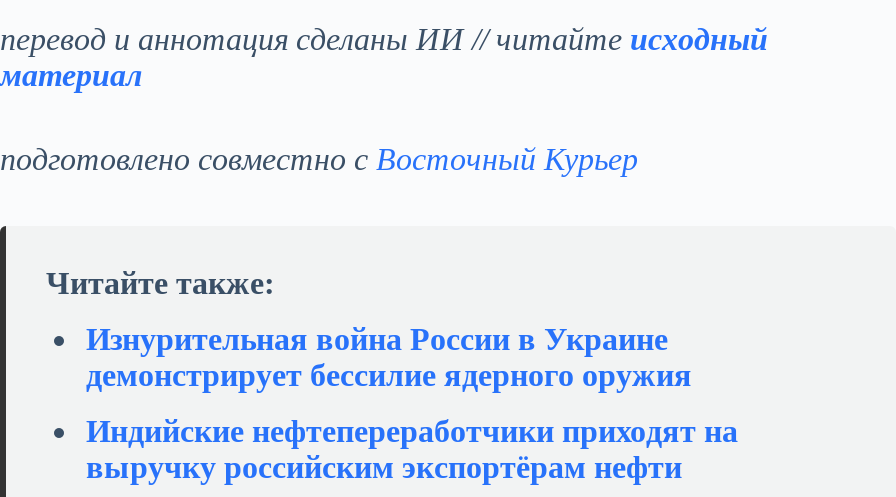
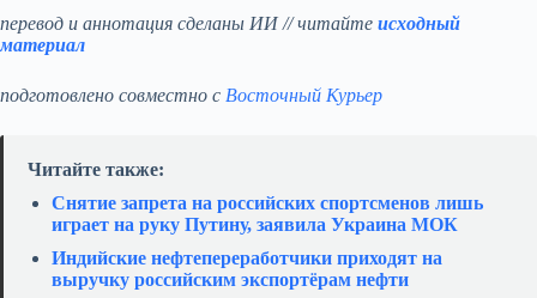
[86,322,692,392] Изнурительная война России в Украине | демонстрирует бессилие ядерного оружия -> [52,192,483,234] Снятие запрета на российских спортсменов лишь | играет на руку Путину, заявила Украина МОК

